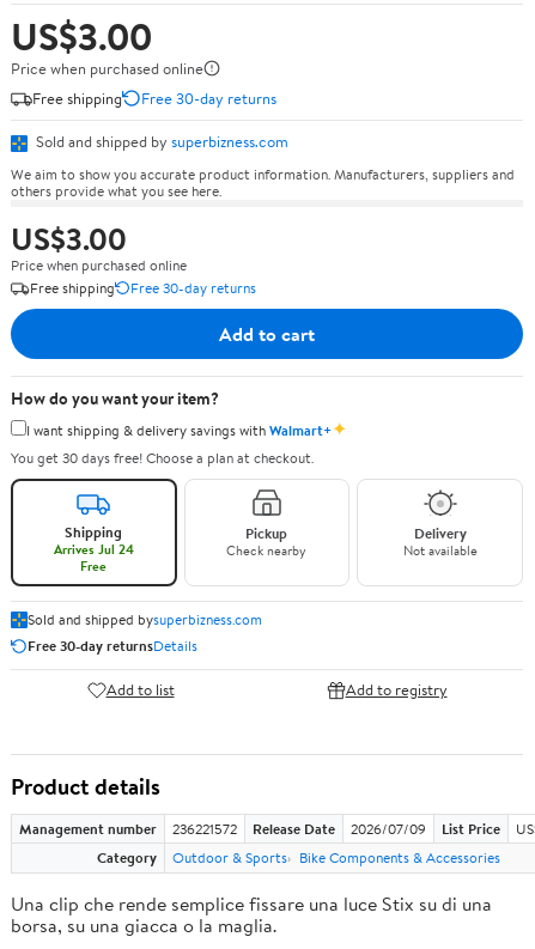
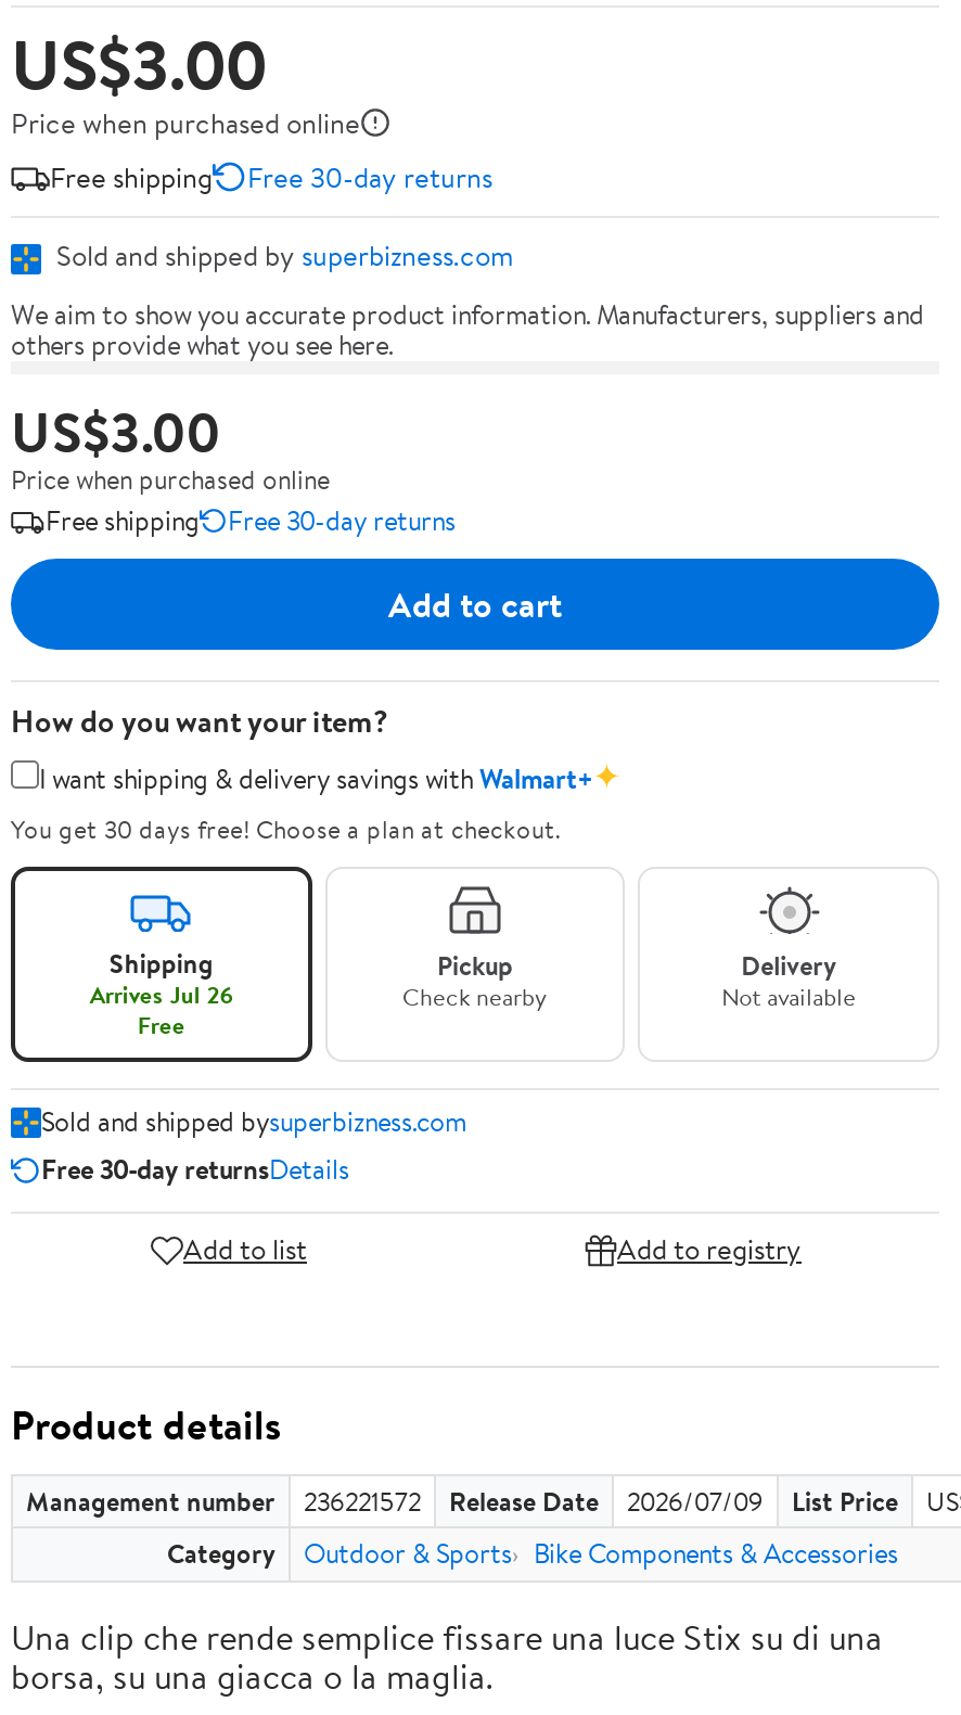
[54,540,134,559] Arrives Jul 24 -> [90,977,233,1012] Arrives Jul 26

